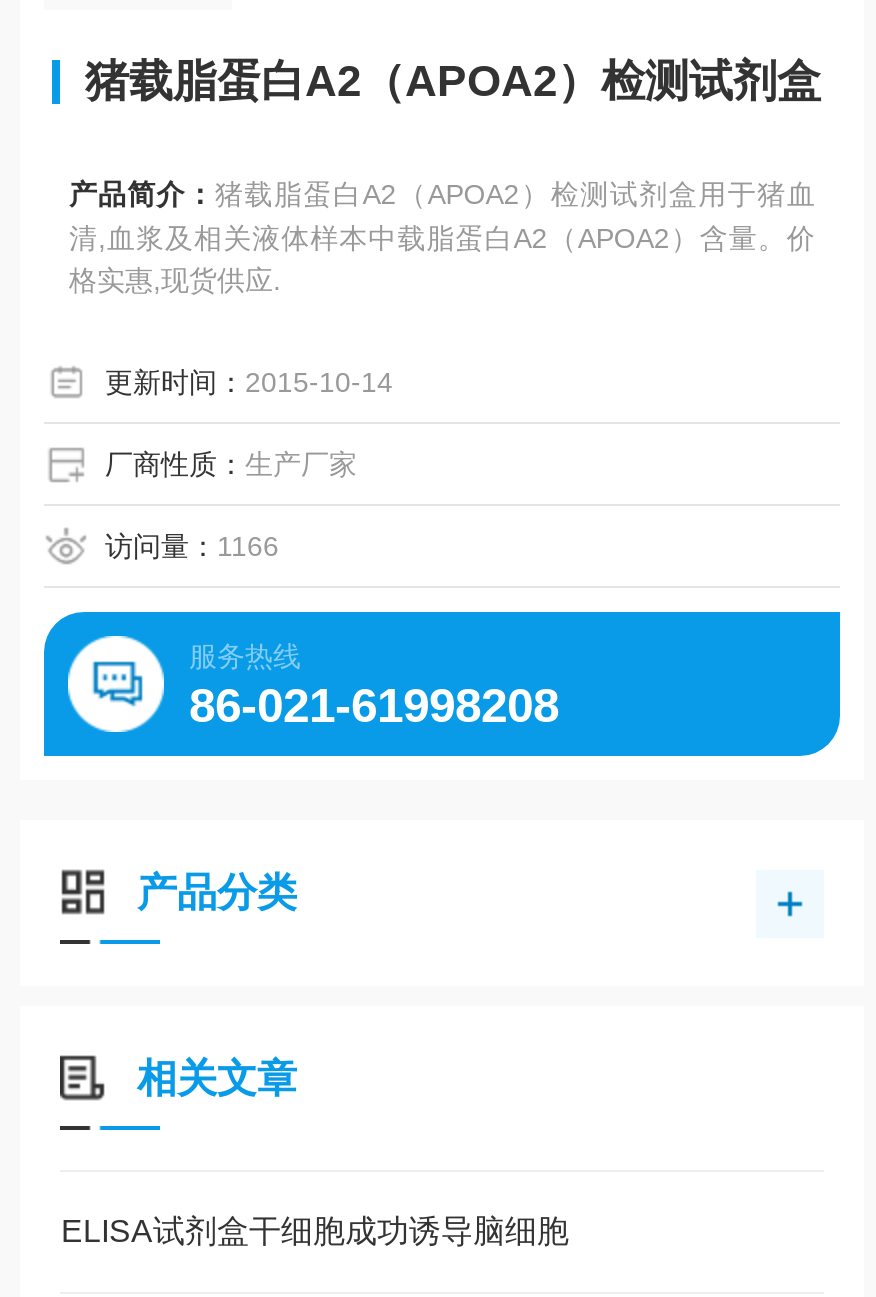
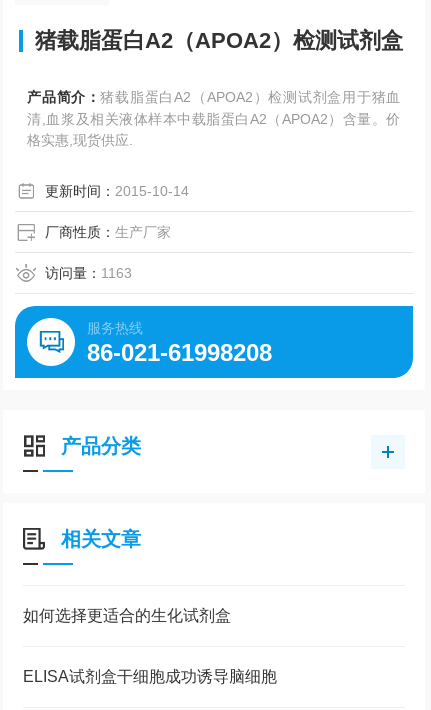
[105,530,279,562] 访问量：1166 -> [45,265,132,281] 访问量：1163
none -> [23,607,231,624] 如何选择更适合的生化试剂盒

